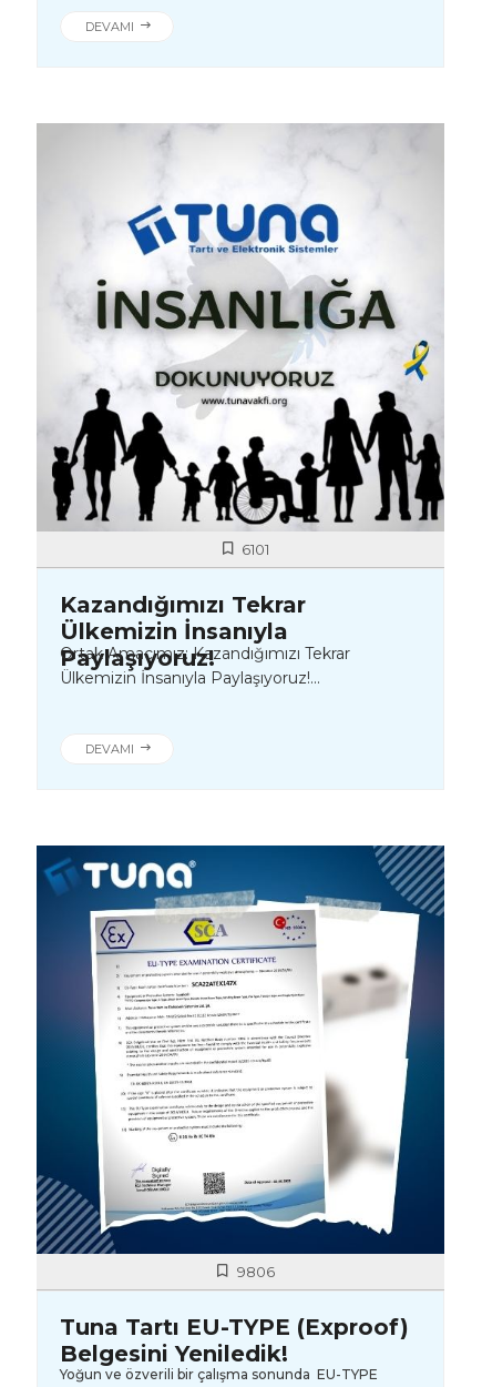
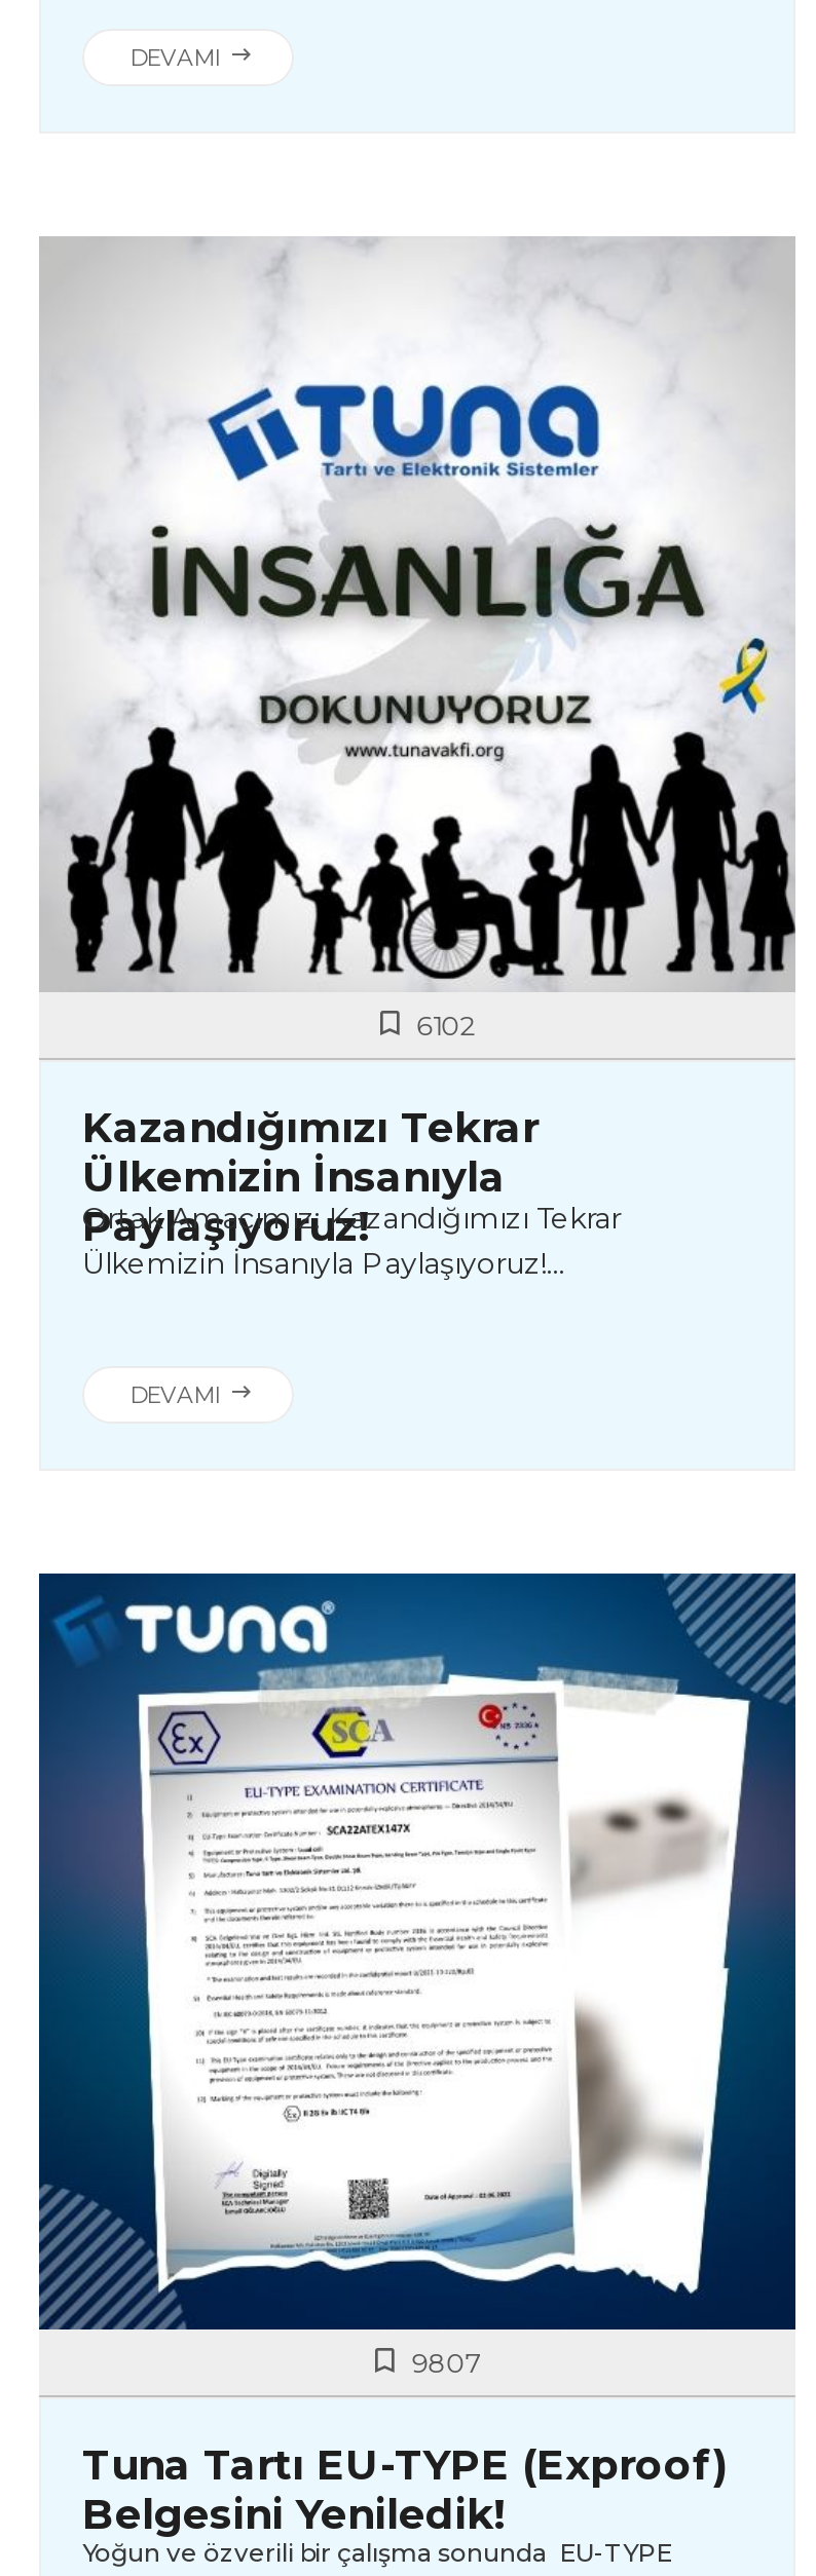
[239,540,270,558] 6101 -> [411,1009,474,1041] 6102
[234,1263,275,1280] 9806 -> [406,2346,480,2379] 9807

